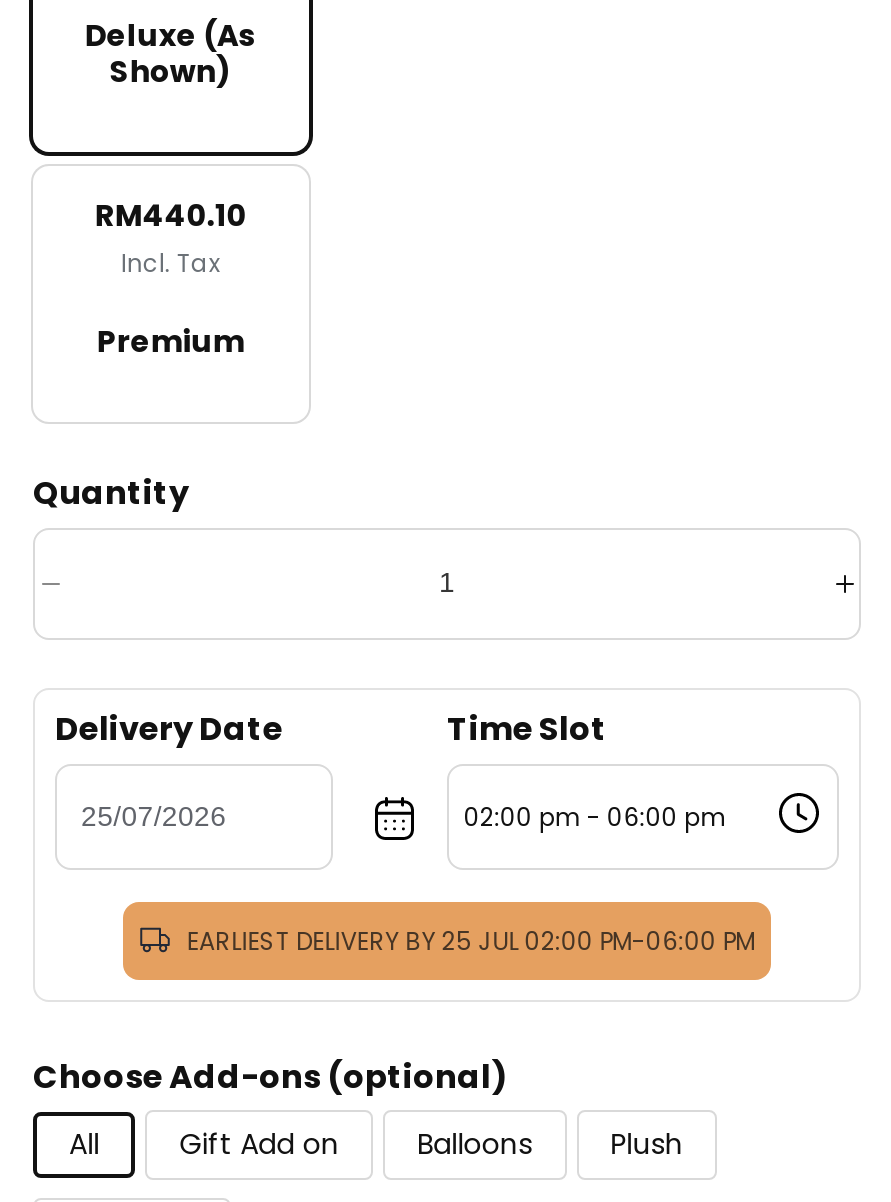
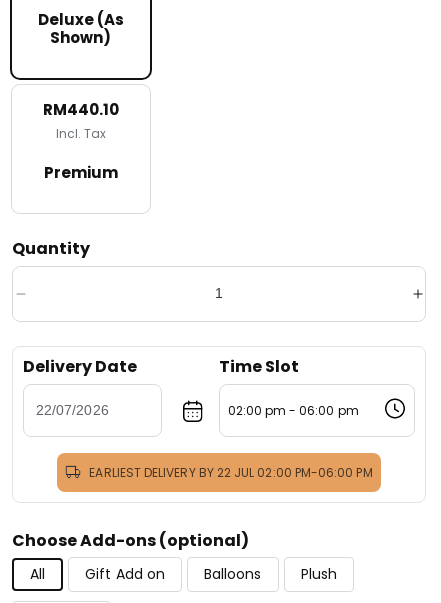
[187,923,755,957] EARLIEST DELIVERY BY 25 JUL 02:00 PM-06:00 PM -> [89,464,373,481] EARLIEST DELIVERY BY 22 JUL 02:00 PM-06:00 PM

